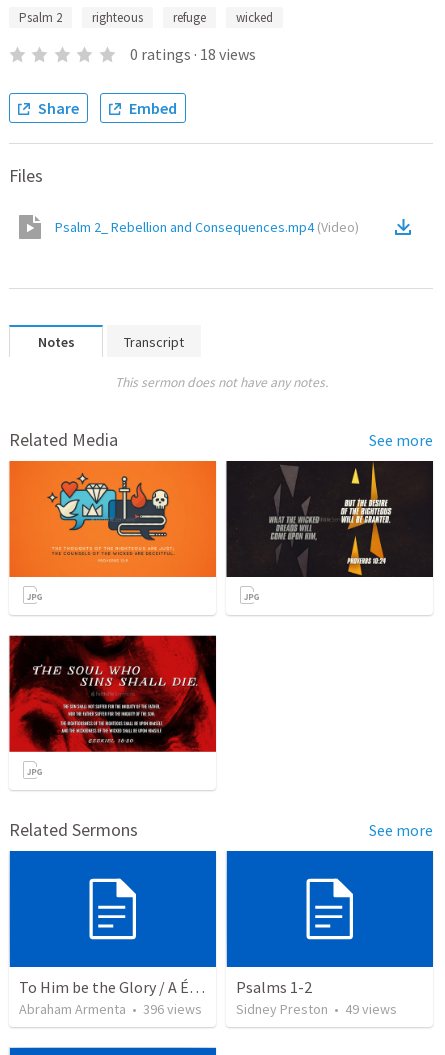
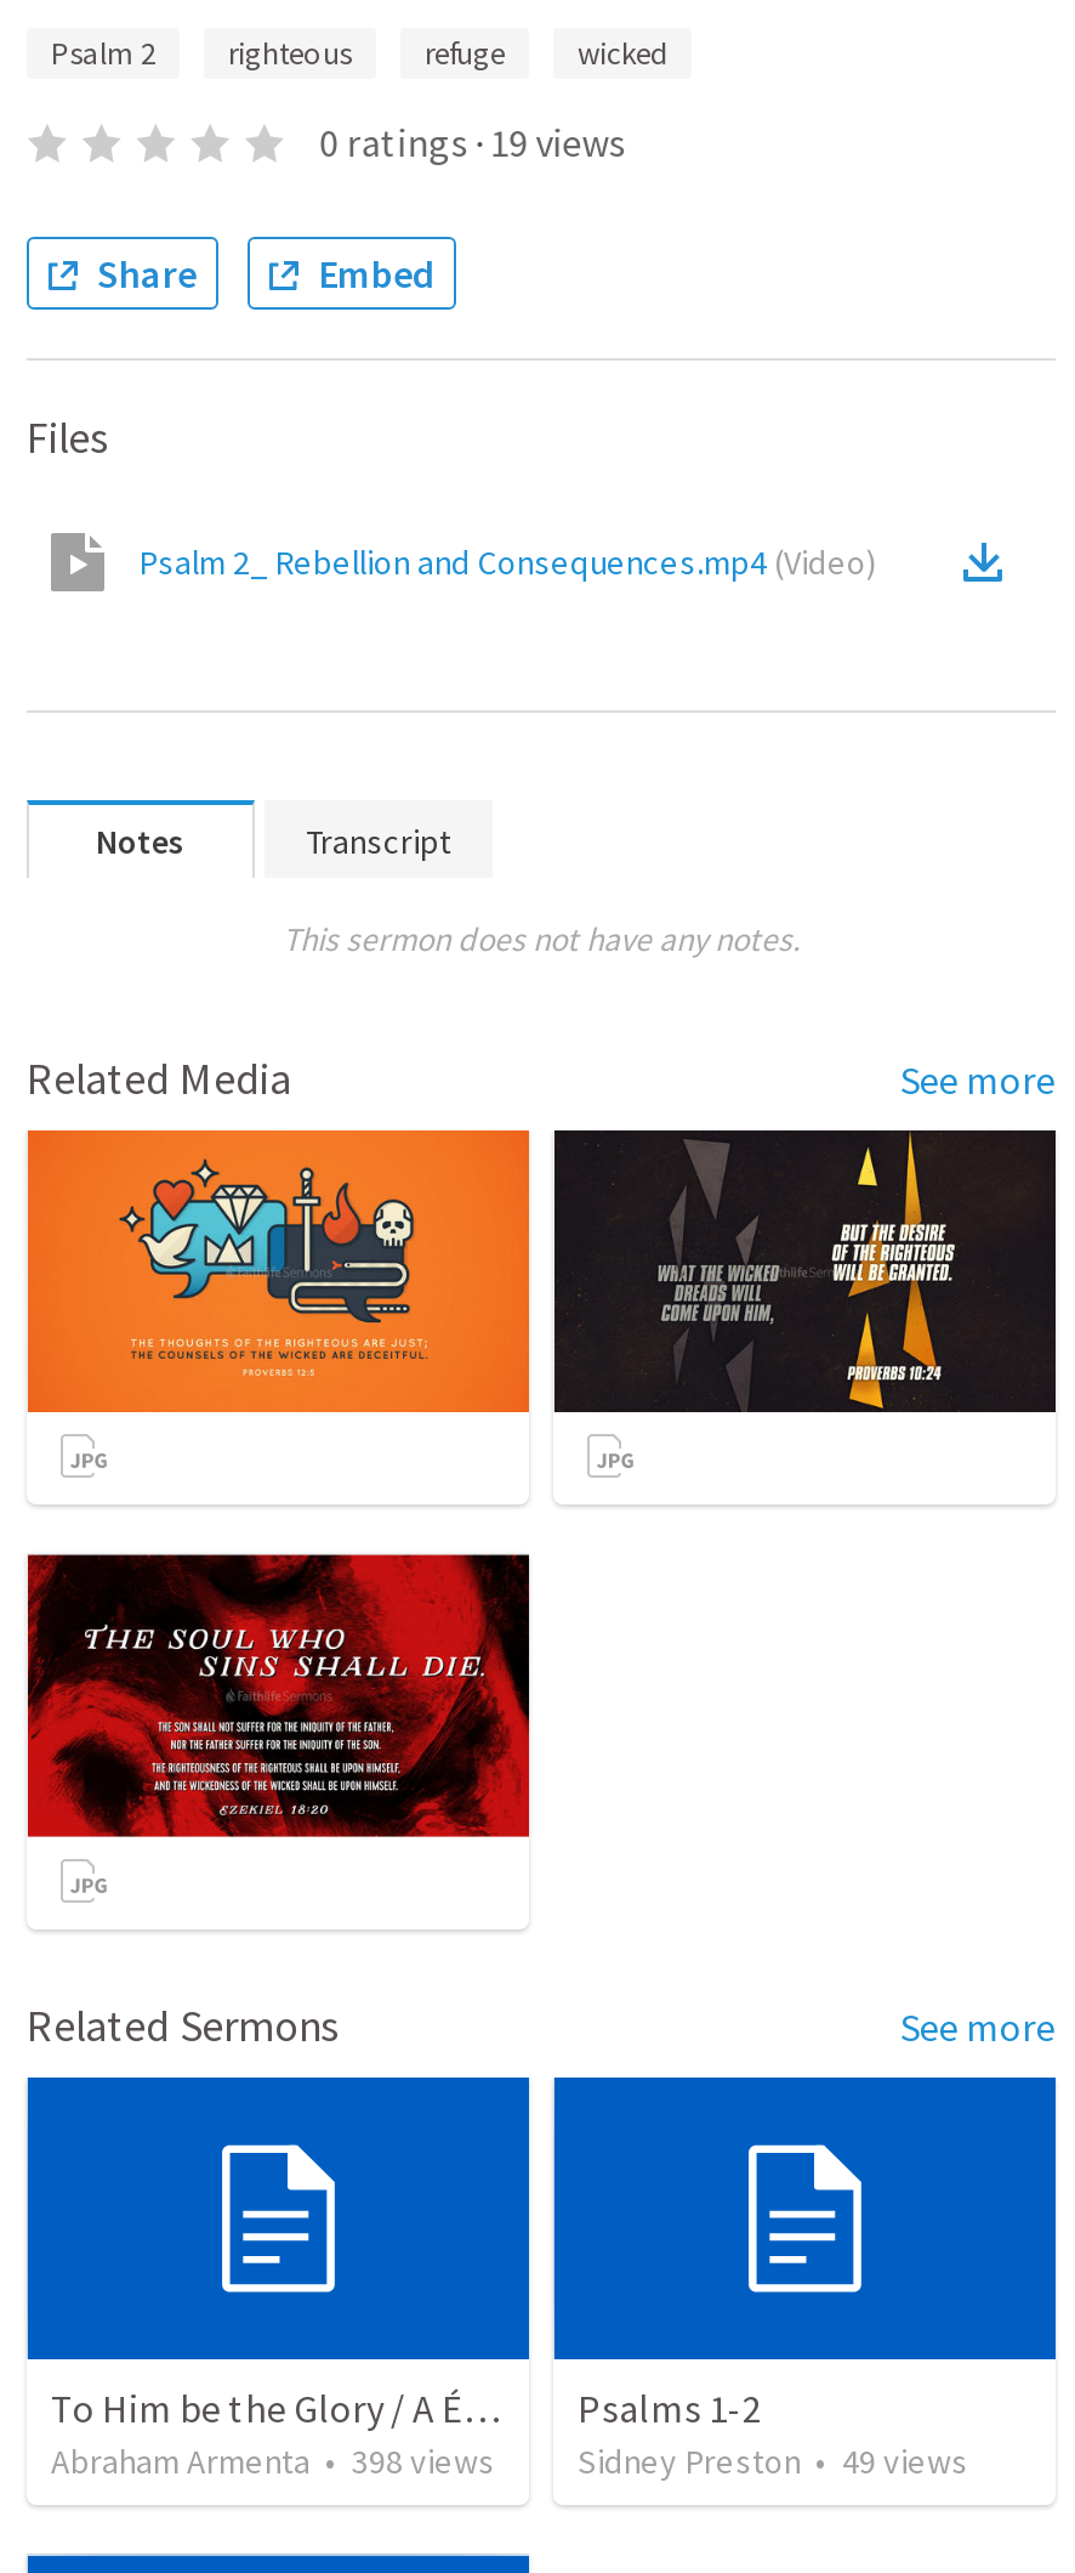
[130,44,256,64] 0 ratings · 18 views -> [320,118,625,166] 0 ratings · 19 views
[19,1000,202,1018] Abraham Armenta • 396 views -> [51,2440,495,2484] Abraham Armenta • 398 views

